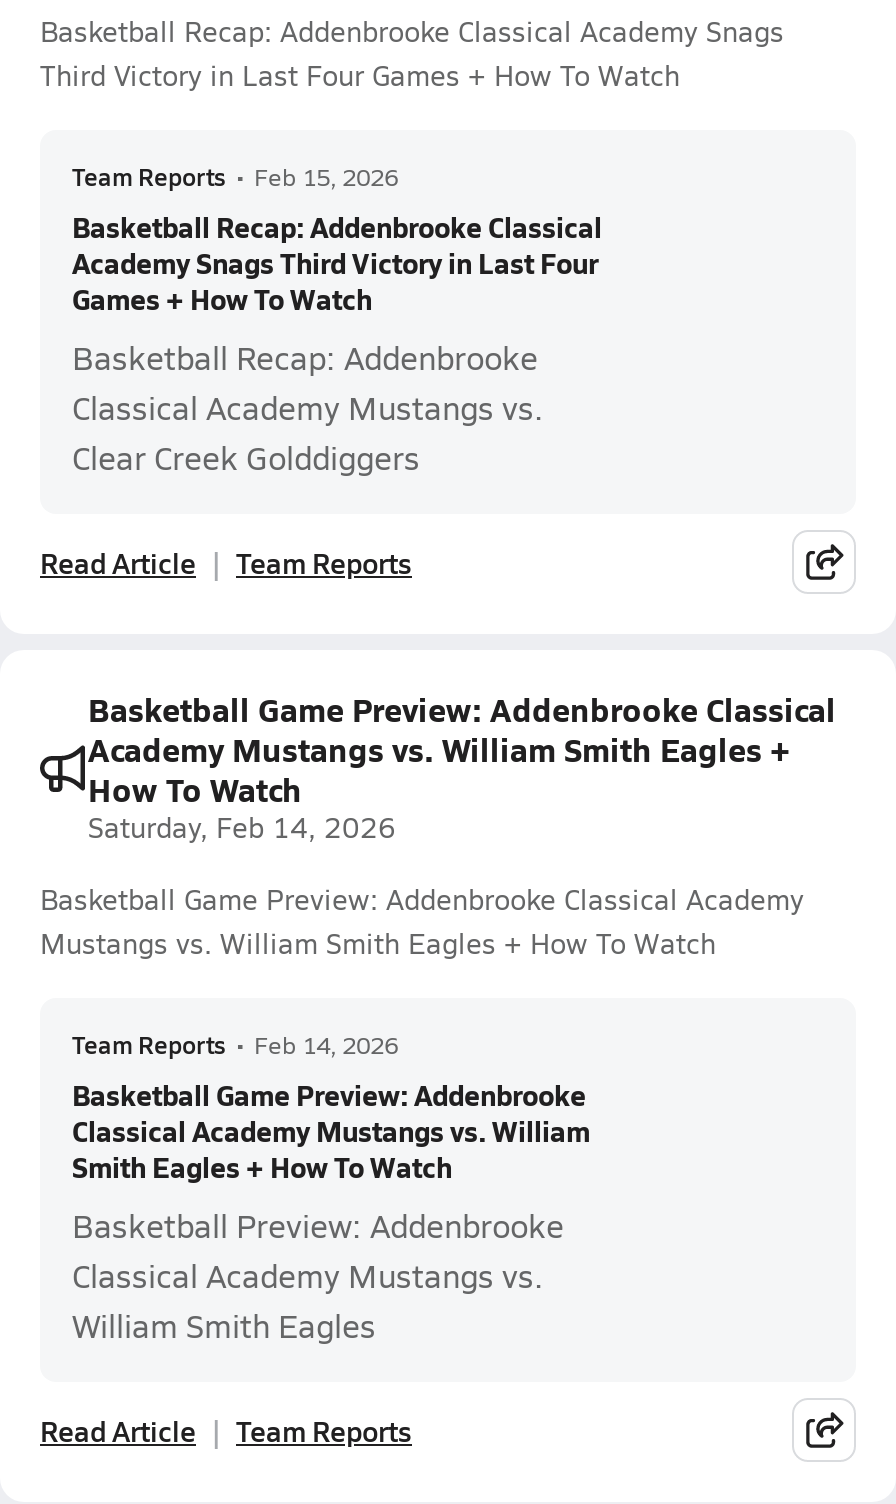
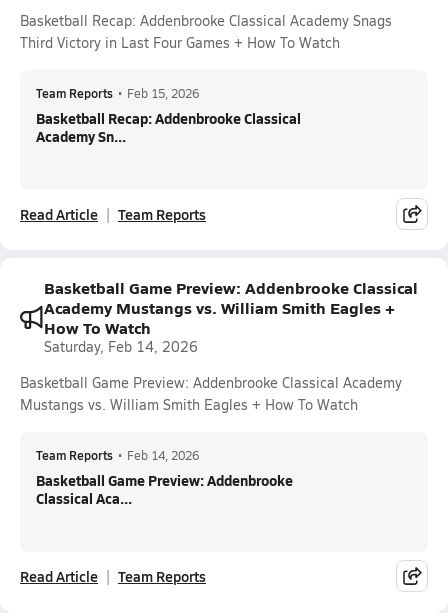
[72,242,598,478] Academy Snags Third Victory in Last Four | Games + How To Watch | Basketball Recap: Addenbrooke | Classical Academy Mustangs vs. | Clear Creek Golddiggers -> [36,126,126,146] Academy Sn...
[72,1110,590,1346] Classical Academy Mustangs vs. William | Smith Eagles + How To Watch | Basketball Preview: Addenbrooke | Classical Academy Mustangs vs. | William Smith Eagles -> [36,488,132,508] Classical Aca...

